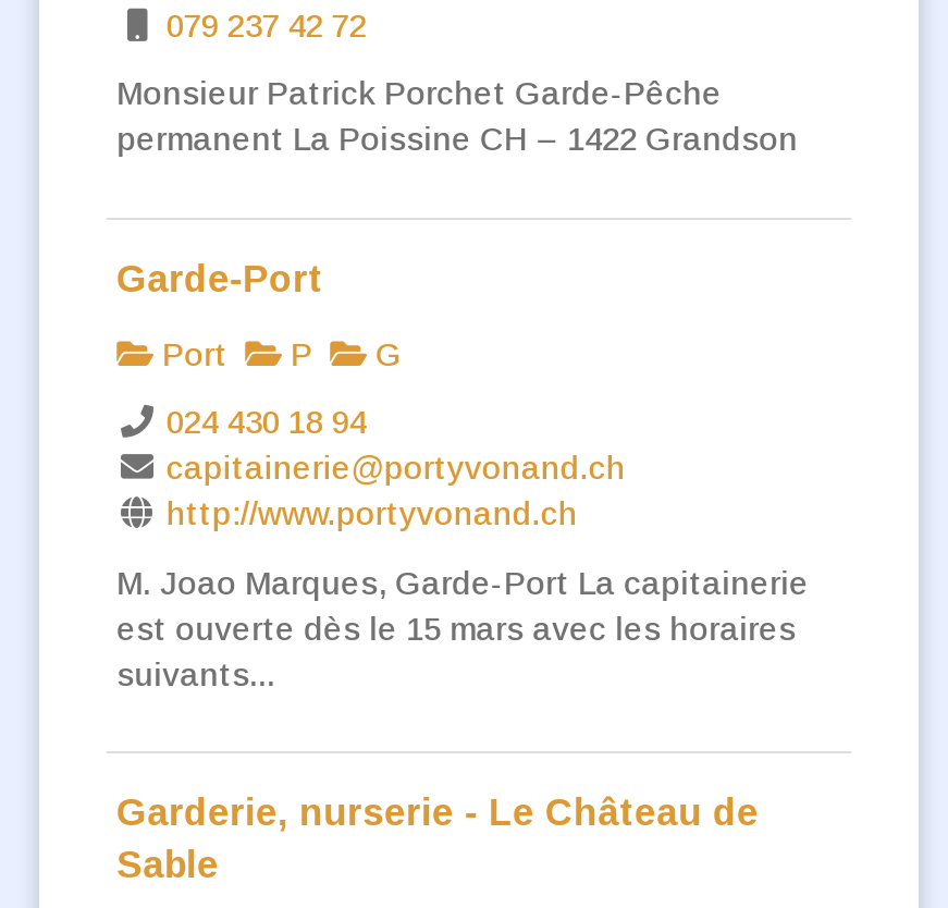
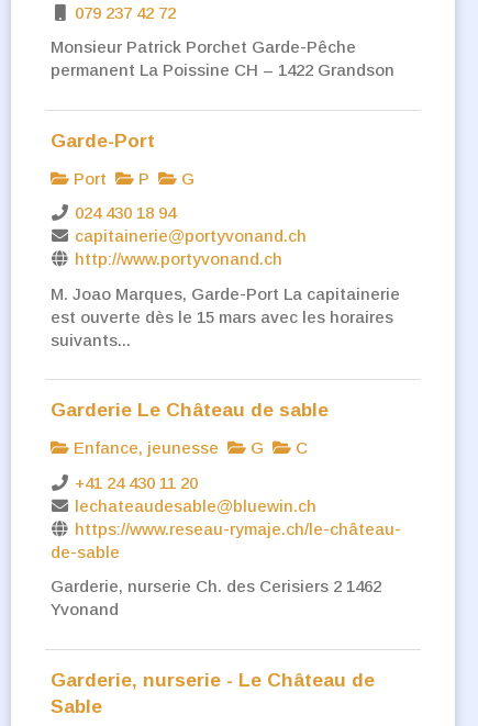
none -> [50,399,401,619] Garderie Le Château de sable | Enfance, jeunesse | G | C | +41 24 430 11 20 | lechateaudesable@bluewin.ch | https://www.reseau-rymaje.ch/le-château- | de-sable | Garderie, nurserie Ch. des Cerisiers 2 1462 | Yvonand

